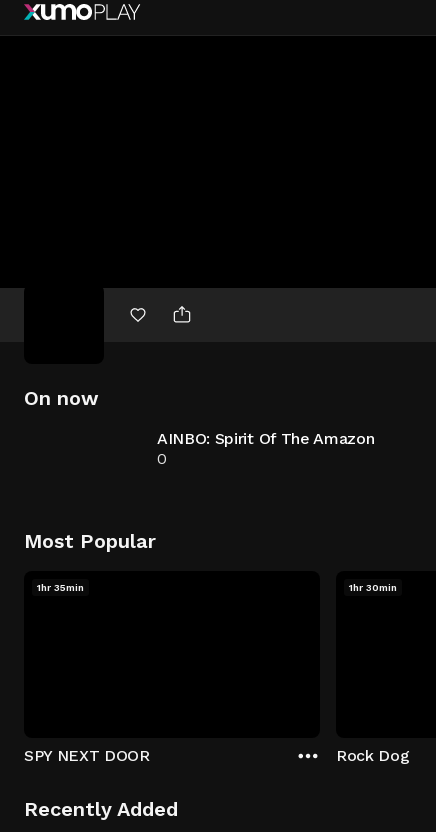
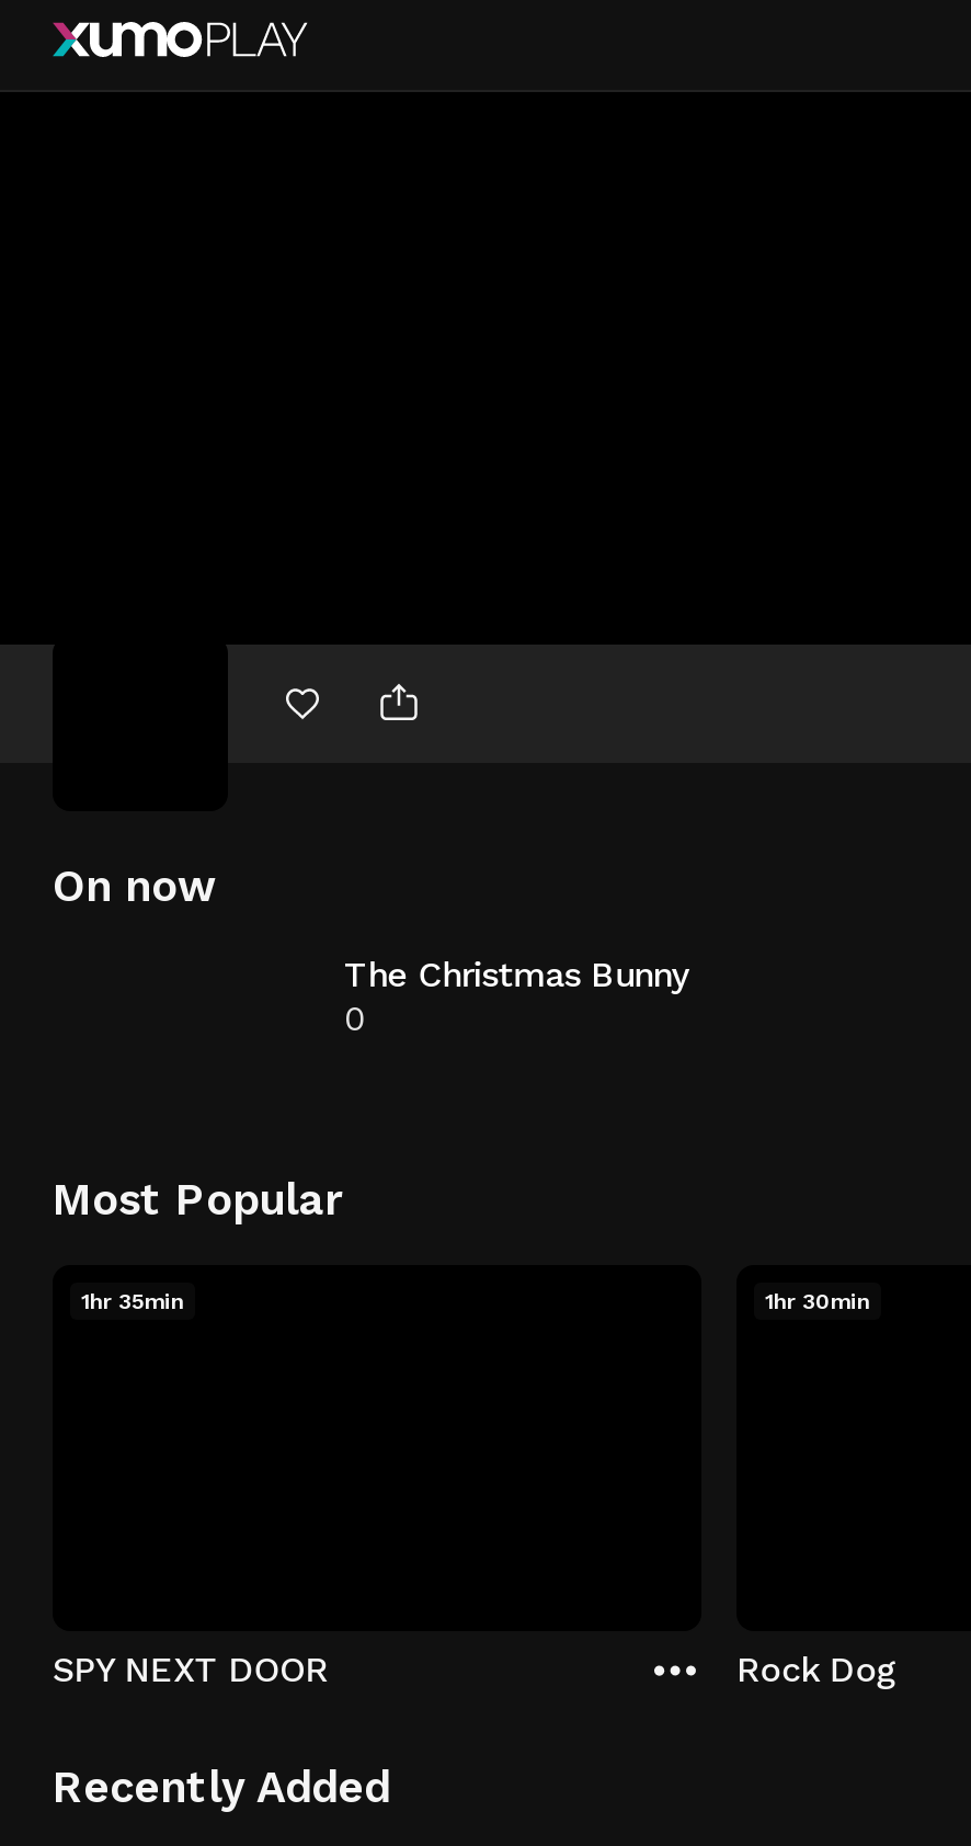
[157,429,374,448] AINBO: Spirit Of The Amazon -> [344,954,688,995] The Christmas Bunny

